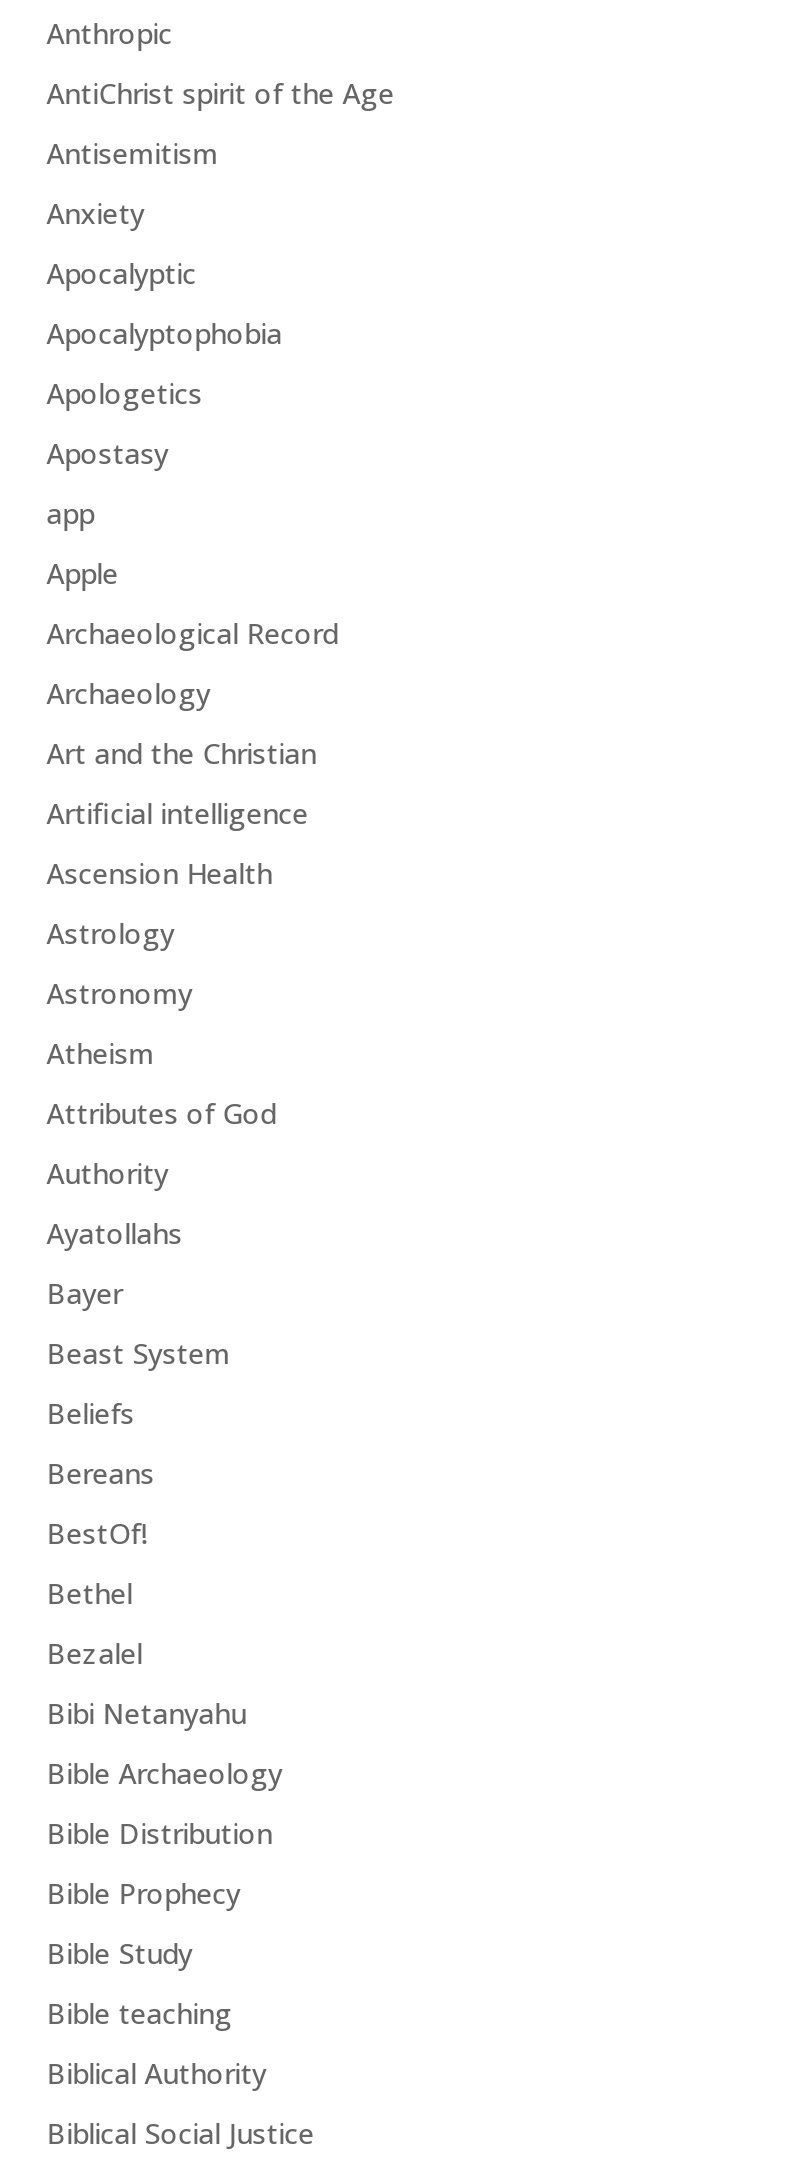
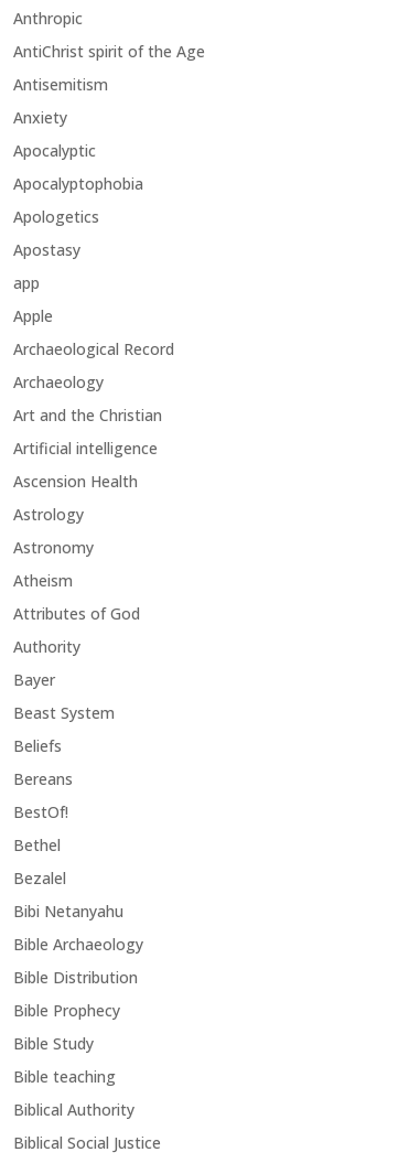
[47,1214,183,1252] Ayatollahs -> none

